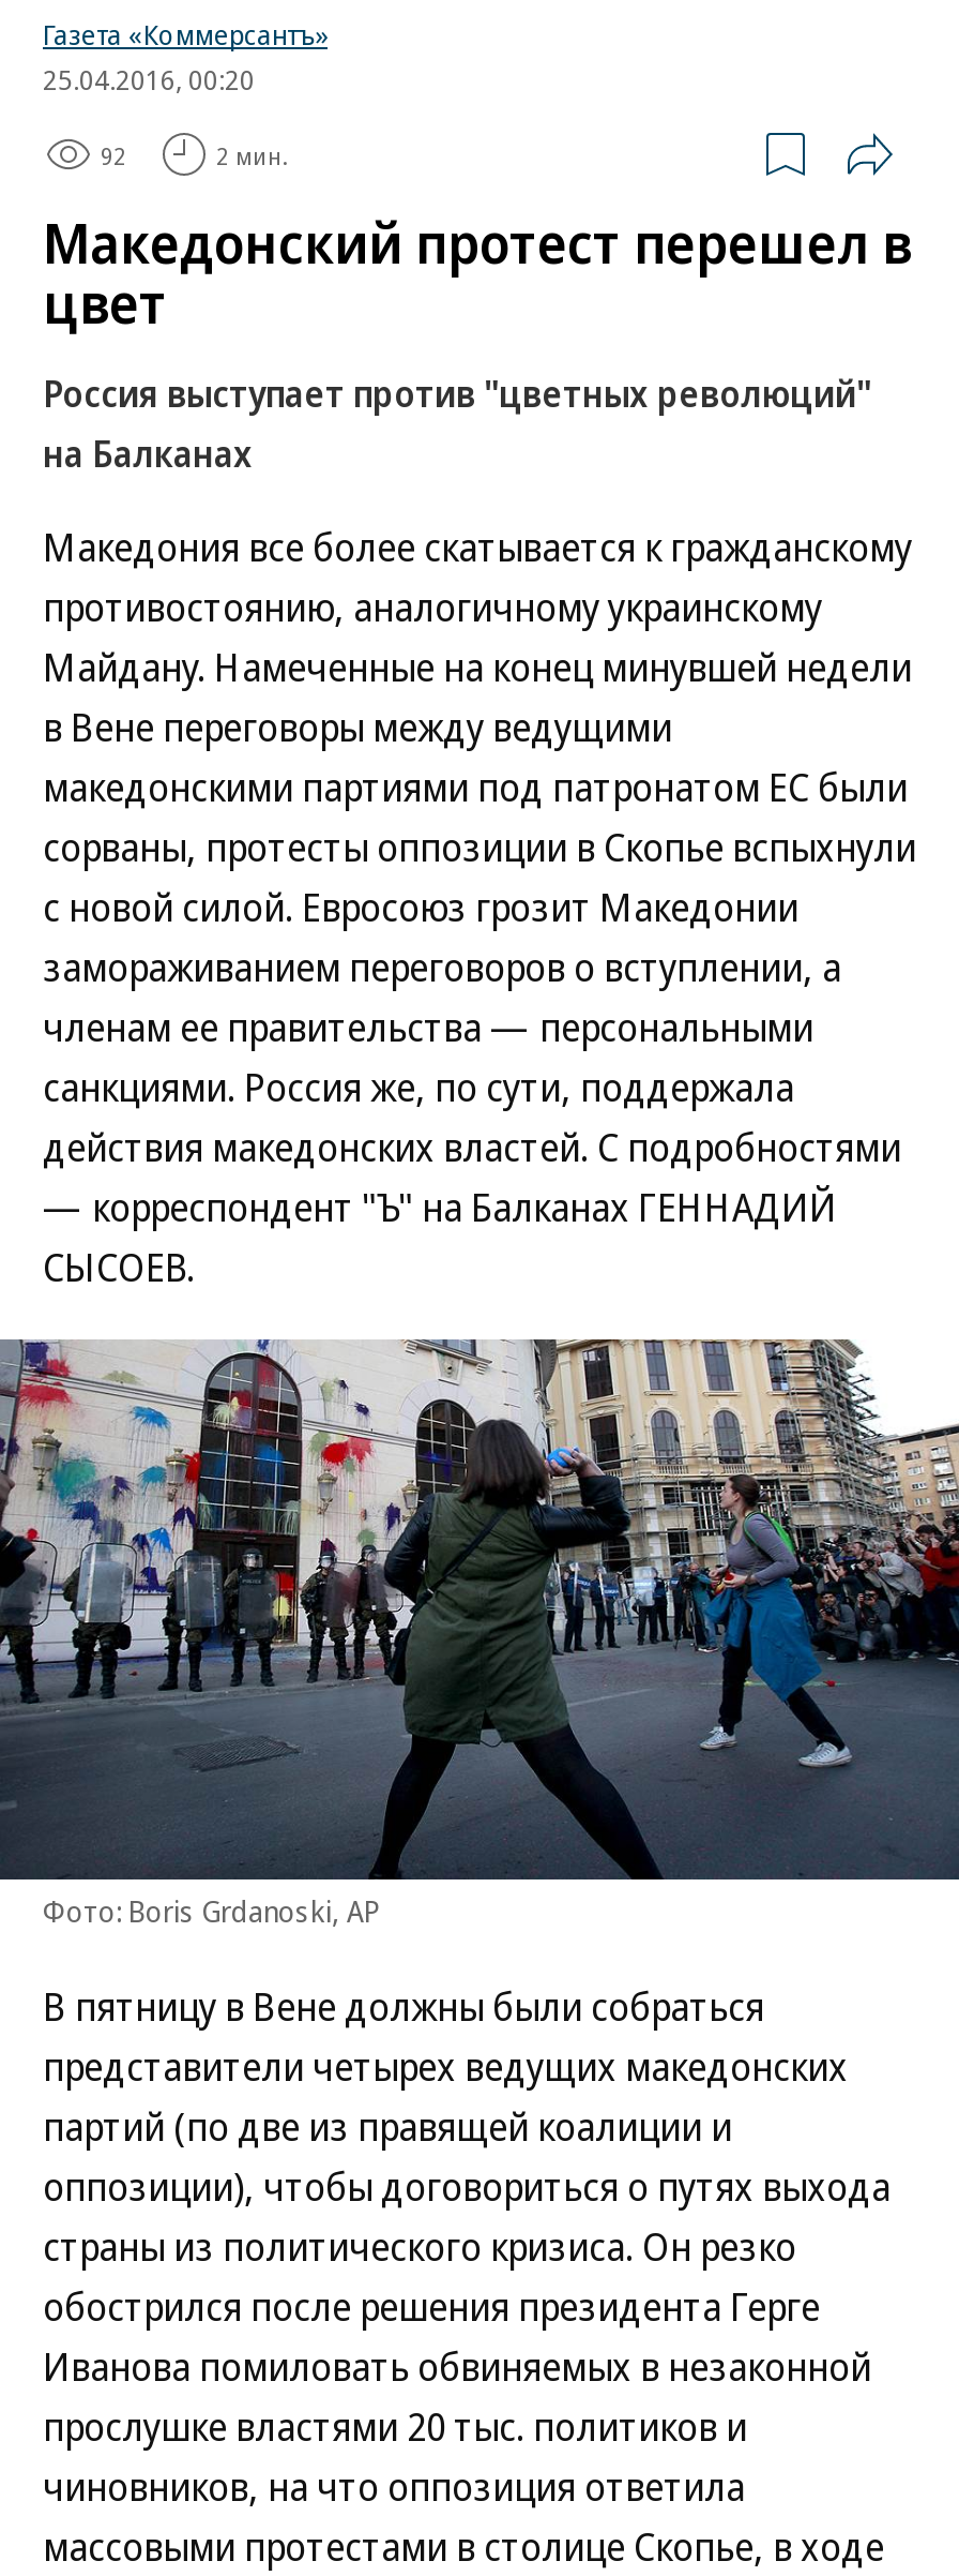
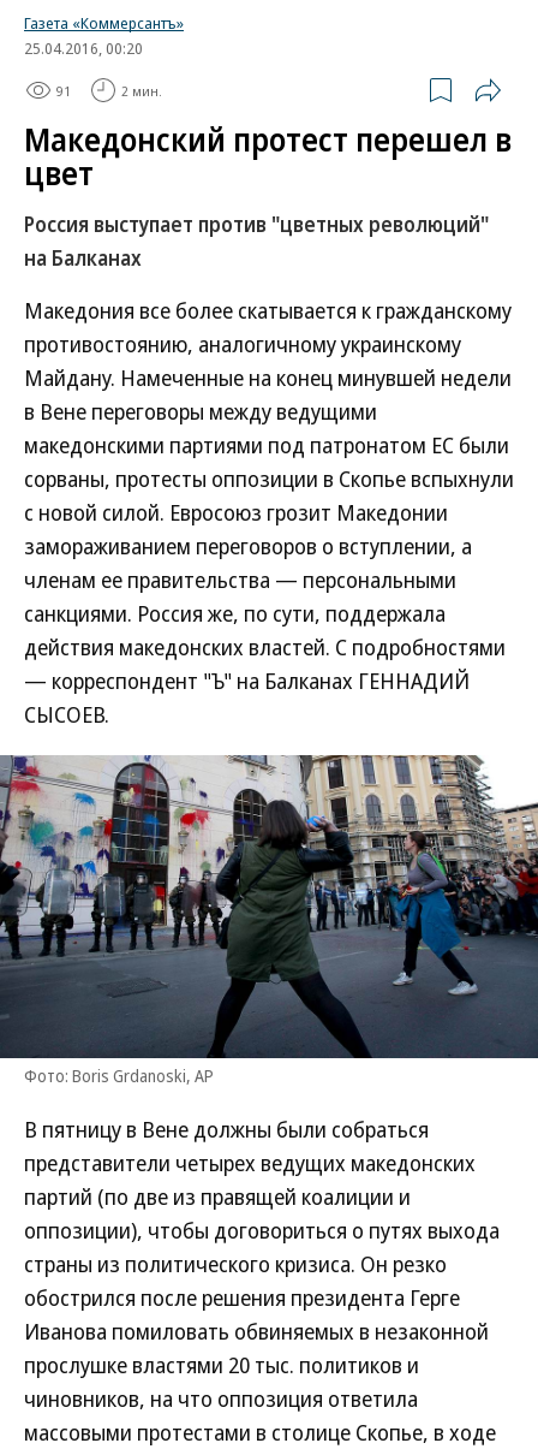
[101,138,126,170] 92 -> [56,81,71,99] 91

